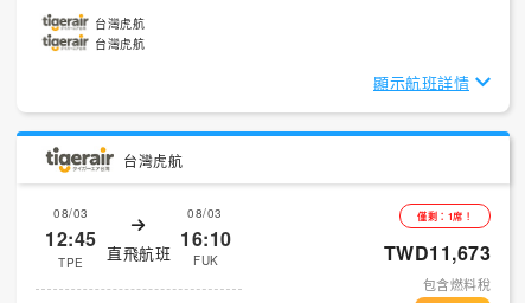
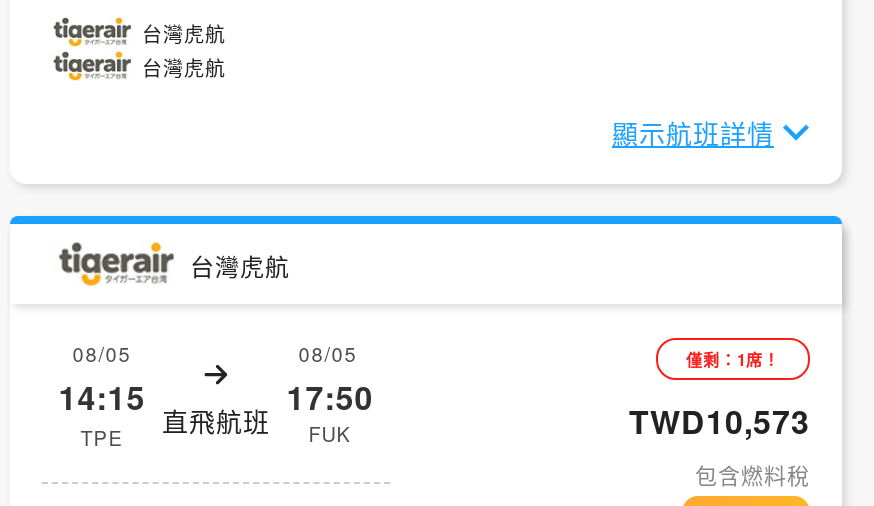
[54,205,89,221] 08/03 -> [72,340,132,368] 08/05
[187,205,223,221] 08/03 -> [298,340,358,368] 08/05
[45,225,97,252] 12:45 -> [58,374,146,420] 14:15
[180,225,232,252] 16:10 -> [286,374,374,420] 17:50
[383,239,491,266] TWD11,673 -> [629,398,810,444] TWD10,573

